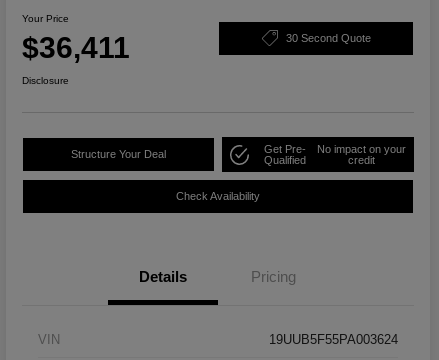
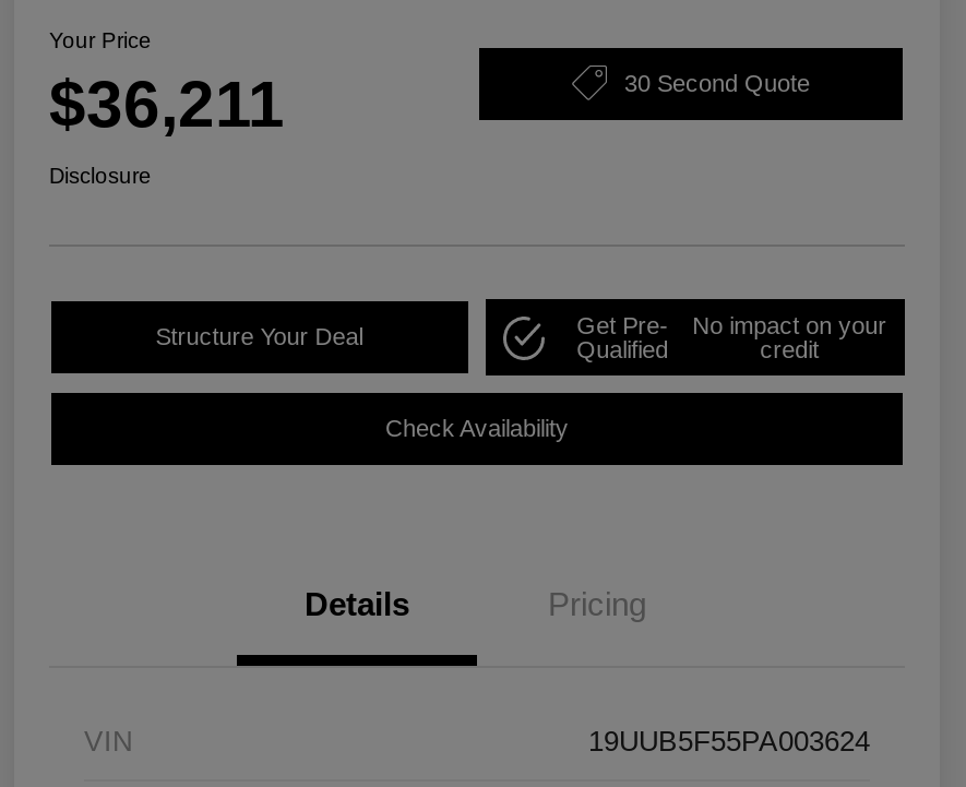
[22,31,130,64] $36,411 -> [49,69,285,141] $36,211

